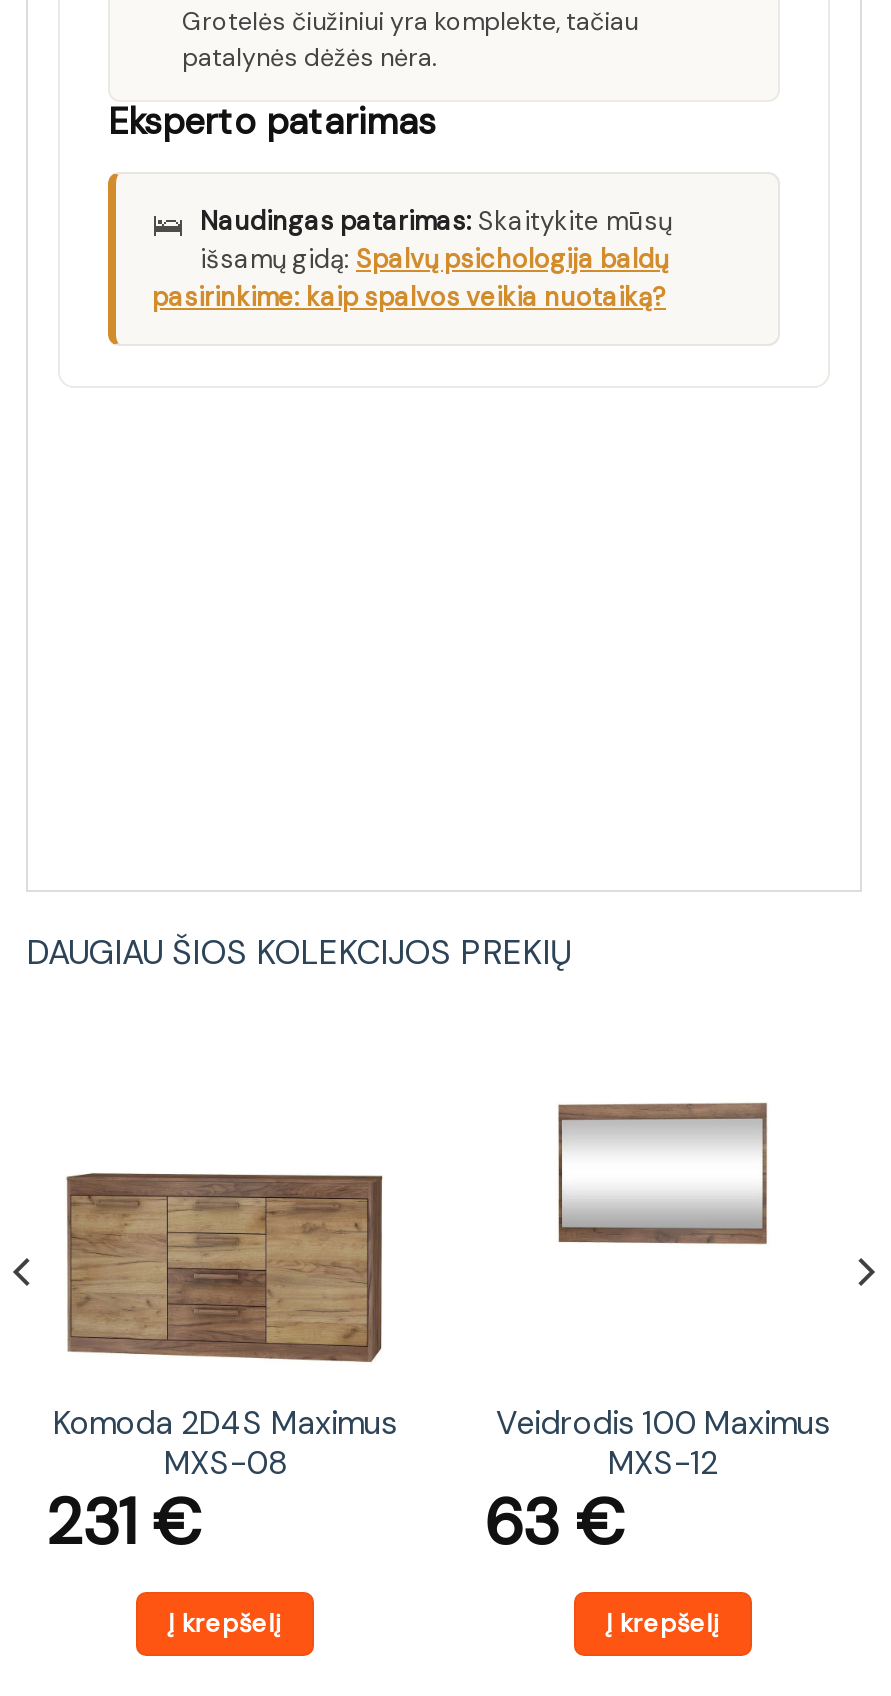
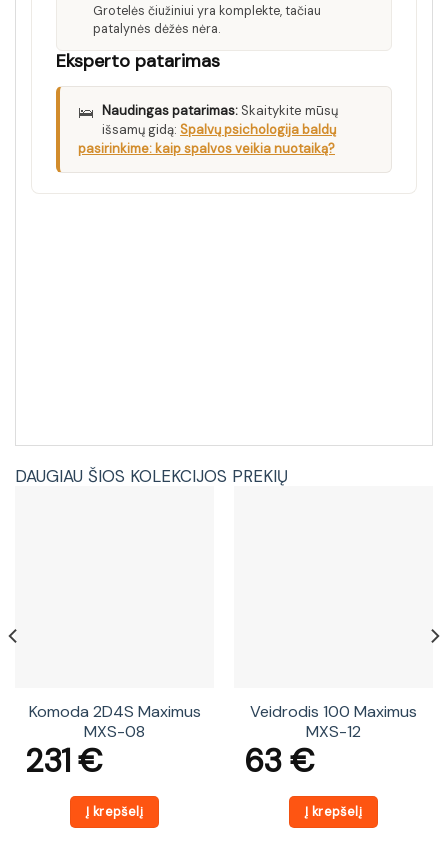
[556,1102,768,1246] [image] -> none
[64,1172,384,1364] [image] -> none

